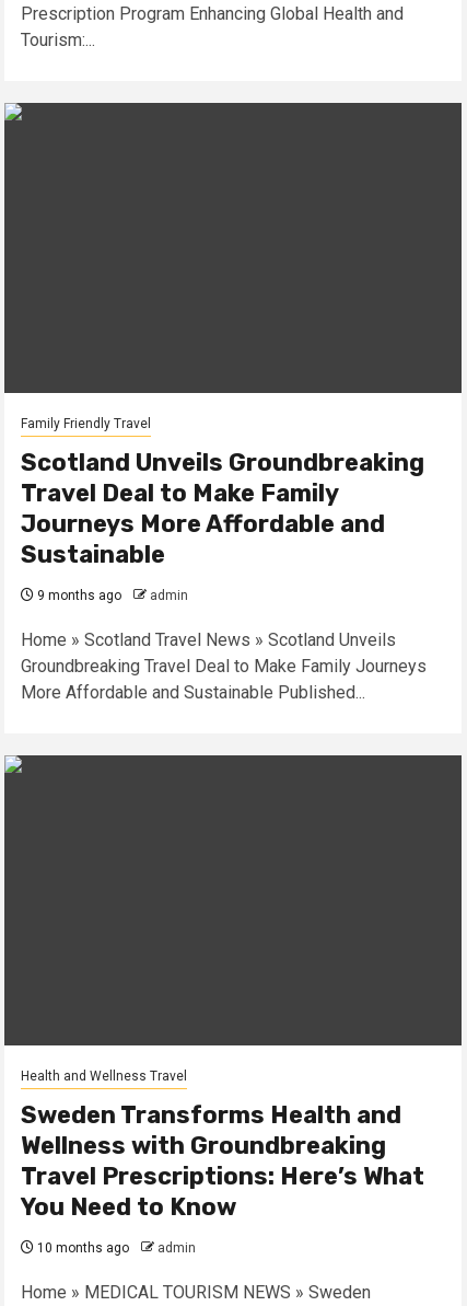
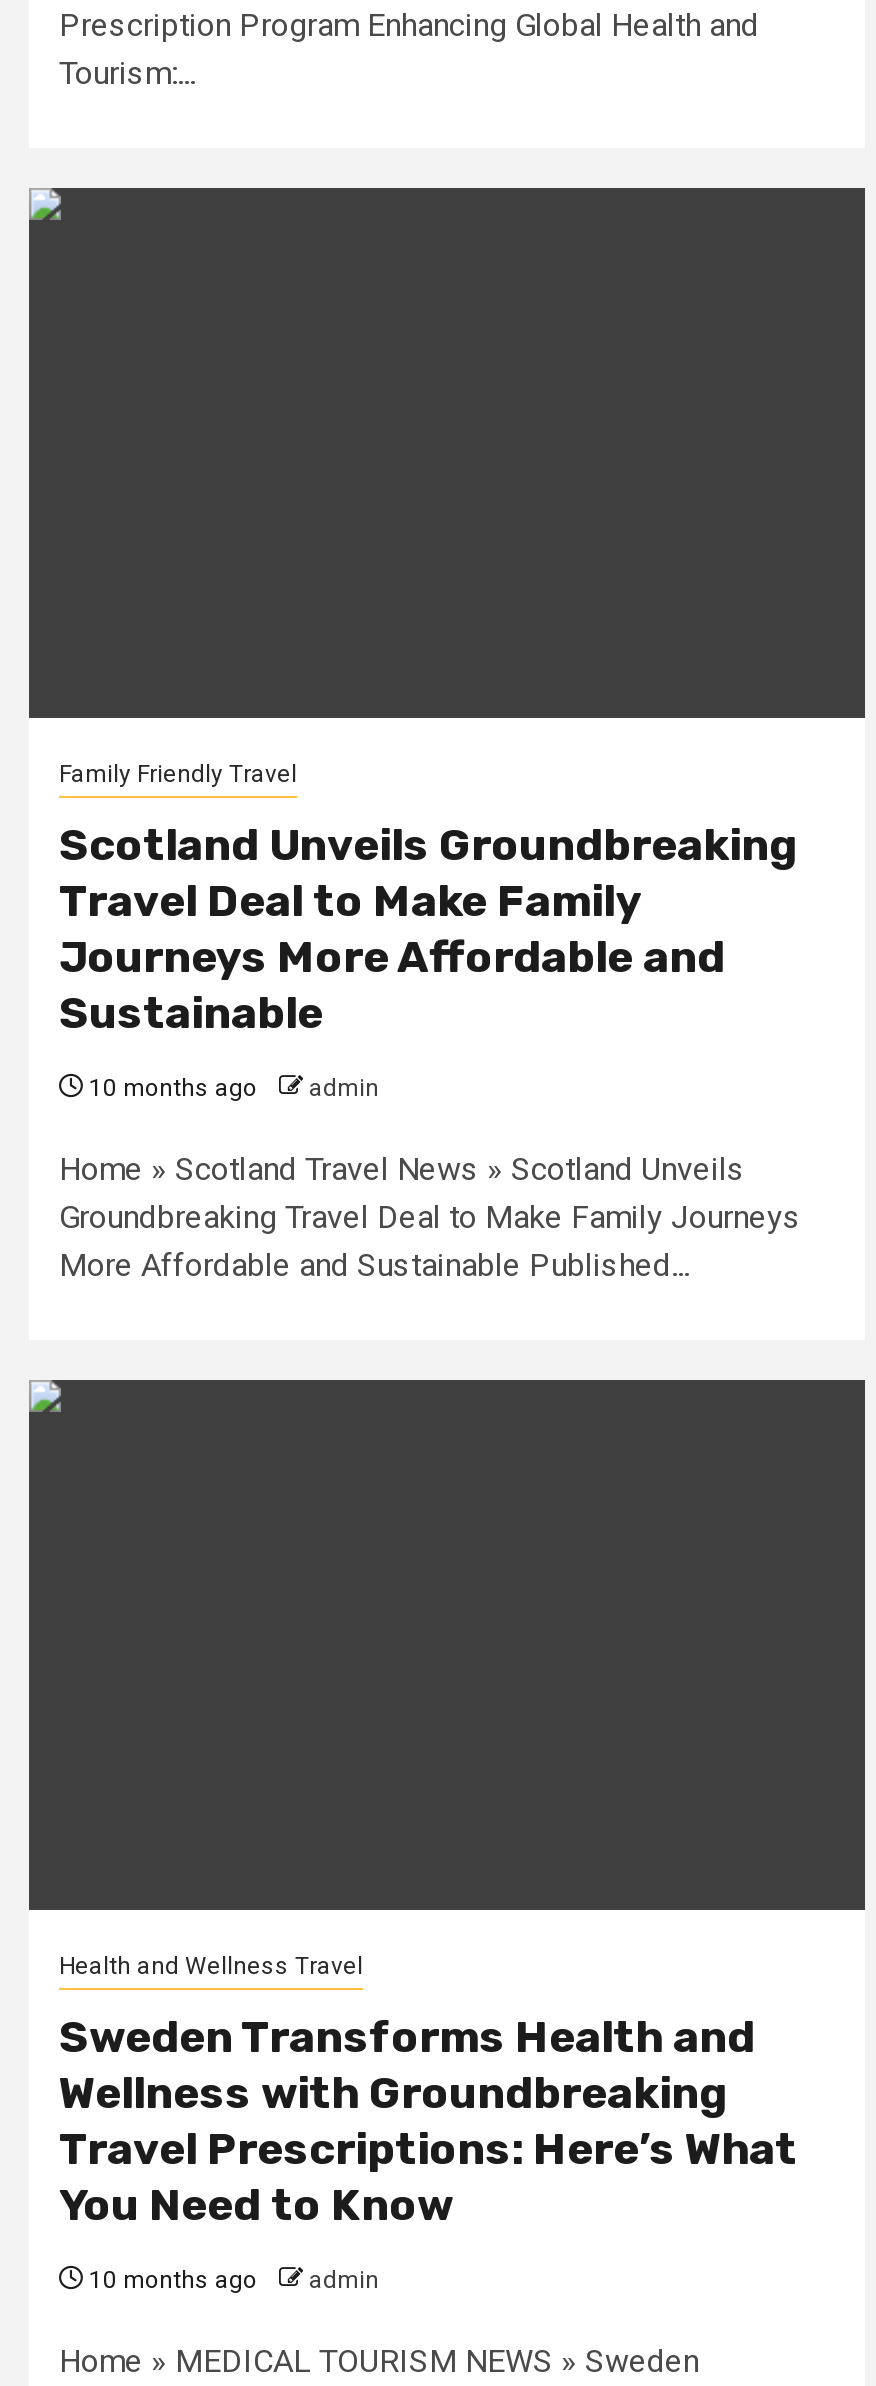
[34,588,188,603] 9 months ago admin -> [83,1074,379,1102] 10 months ago admin

